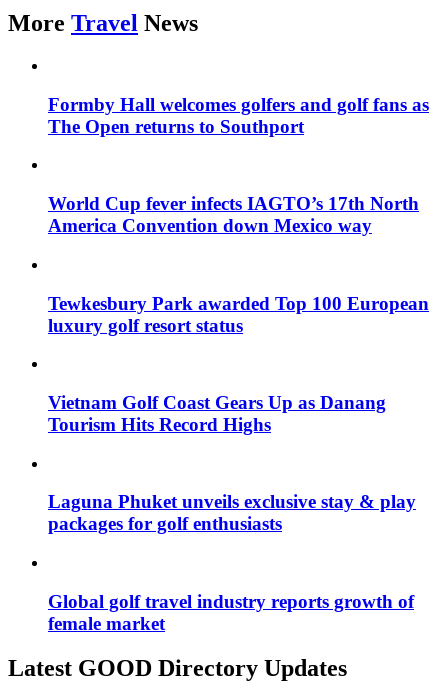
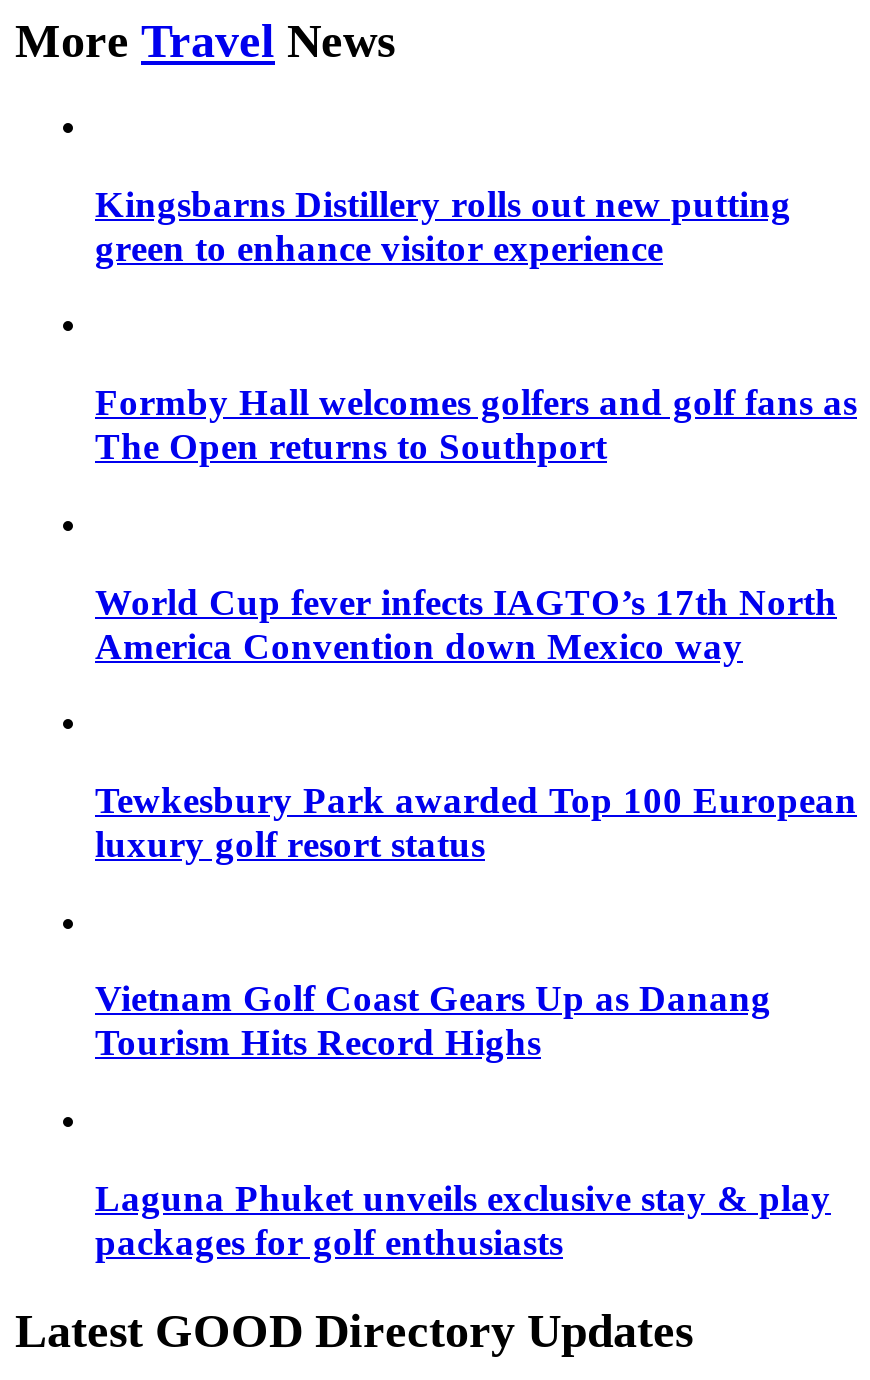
none -> [95,182,791,268] Kingsbarns Distillery rolls out new putting | green to enhance visitor experience
moved [48,94,429,534] -> [95,381,857,1263]: Formby Hall welcomes golfers and golf fans as | The Open returns to Southport | World Cup fever infects IAGTO’s 17th North | ... | Laguna Phuket unveils exclusive stay & play | packages for golf enthusiasts
[48,591,414,634] Global golf travel industry reports growth of | female market -> none

